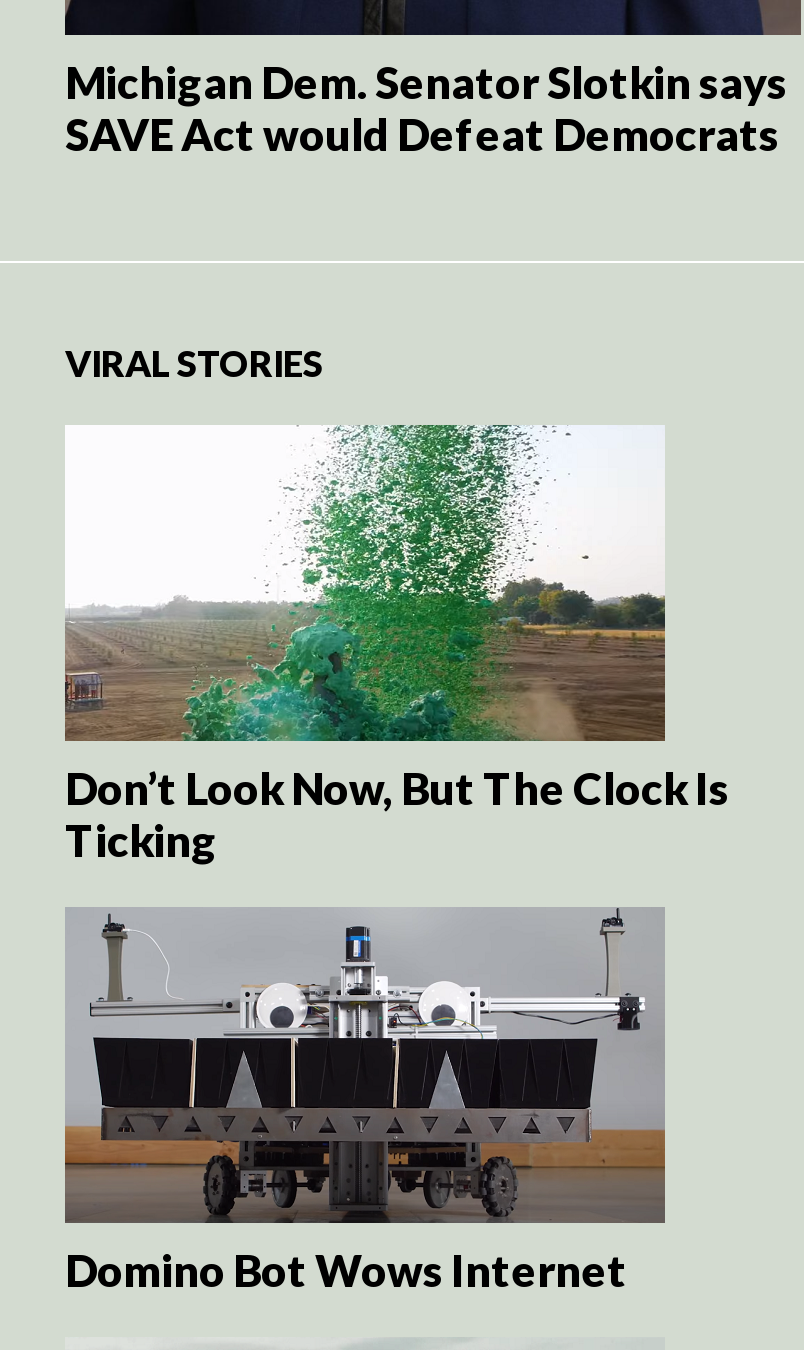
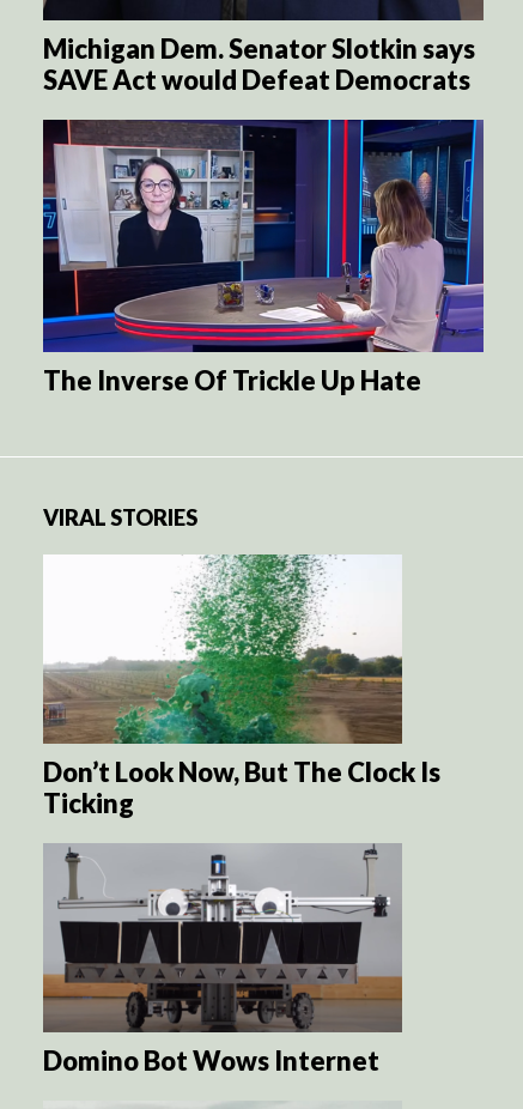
none -> [42,119,485,397] [image] | The Inverse Of Trickle Up Hate

